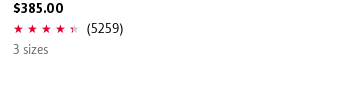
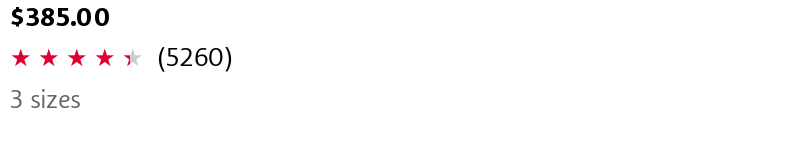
[86,20,124,36] (5259) -> [156,40,234,72] (5260)

